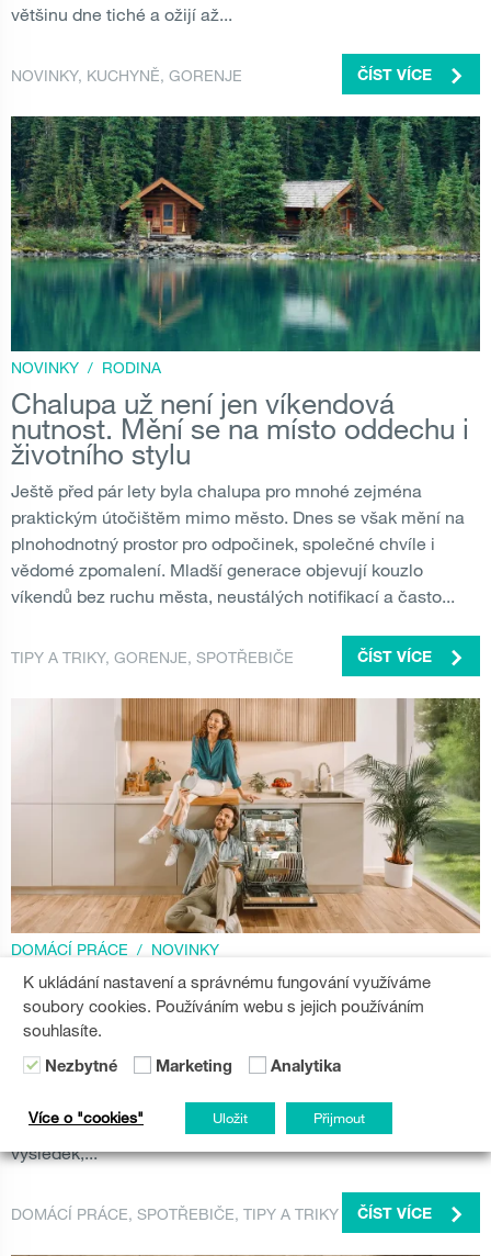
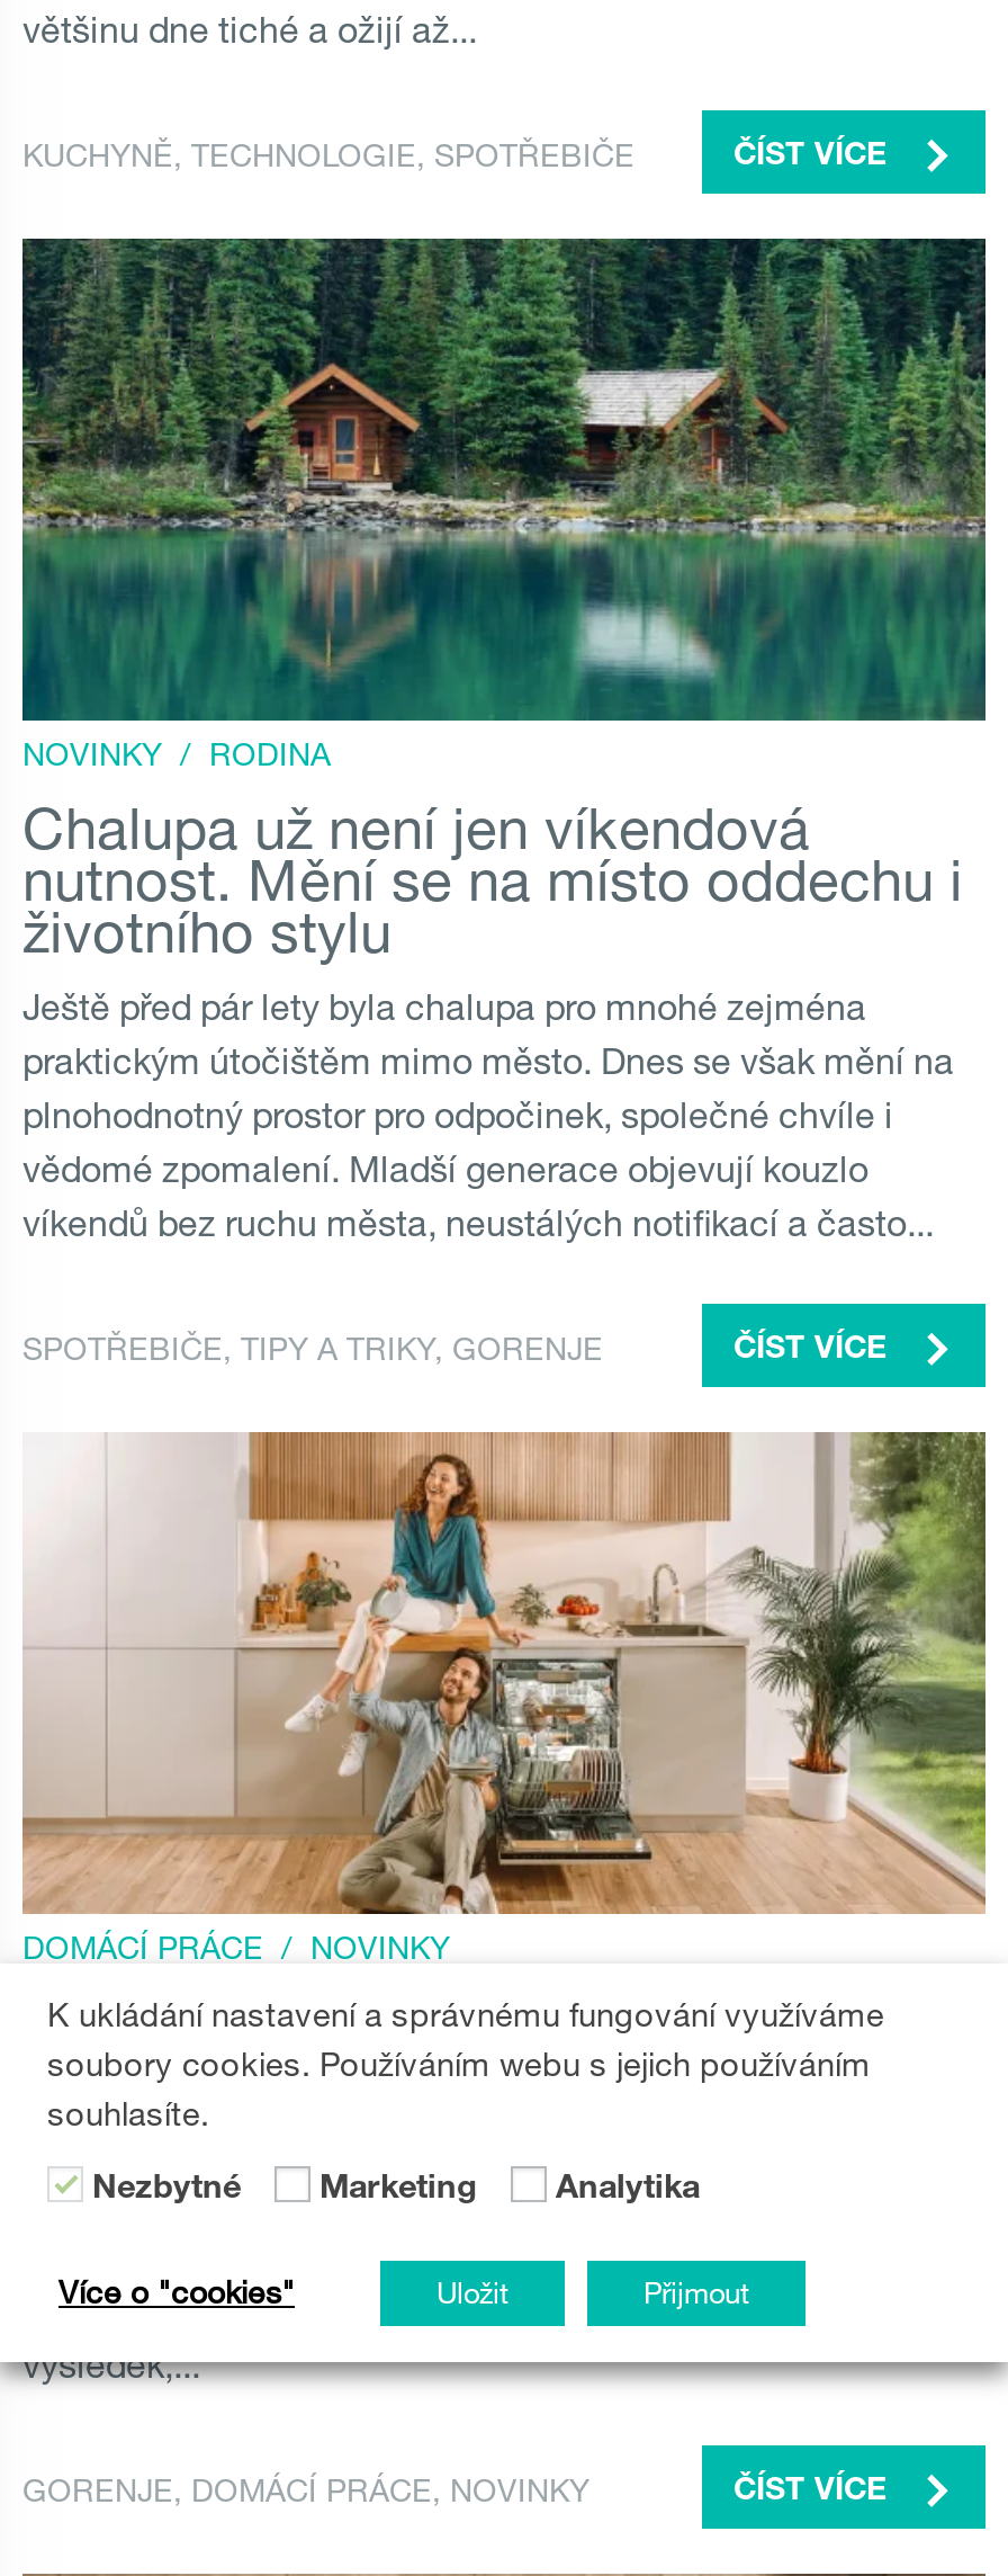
[11,66,242,86] NOVINKY, KUCHYNĚ, GORENJE -> [22,136,634,177] KUCHYNĚ, TECHNOLOGIE, SPOTŘEBIČE
[11,648,294,668] TIPY A TRIKY, GORENJE, SPOTŘEBIČE -> [22,1329,603,1370] SPOTŘEBIČE, TIPY A TRIKY, GORENJE
[11,1205,339,1225] DOMÁCÍ PRÁCE, SPOTŘEBIČE, TIPY A TRIKY -> [22,2471,589,2512] GORENJE, DOMÁCÍ PRÁCE, NOVINKY

